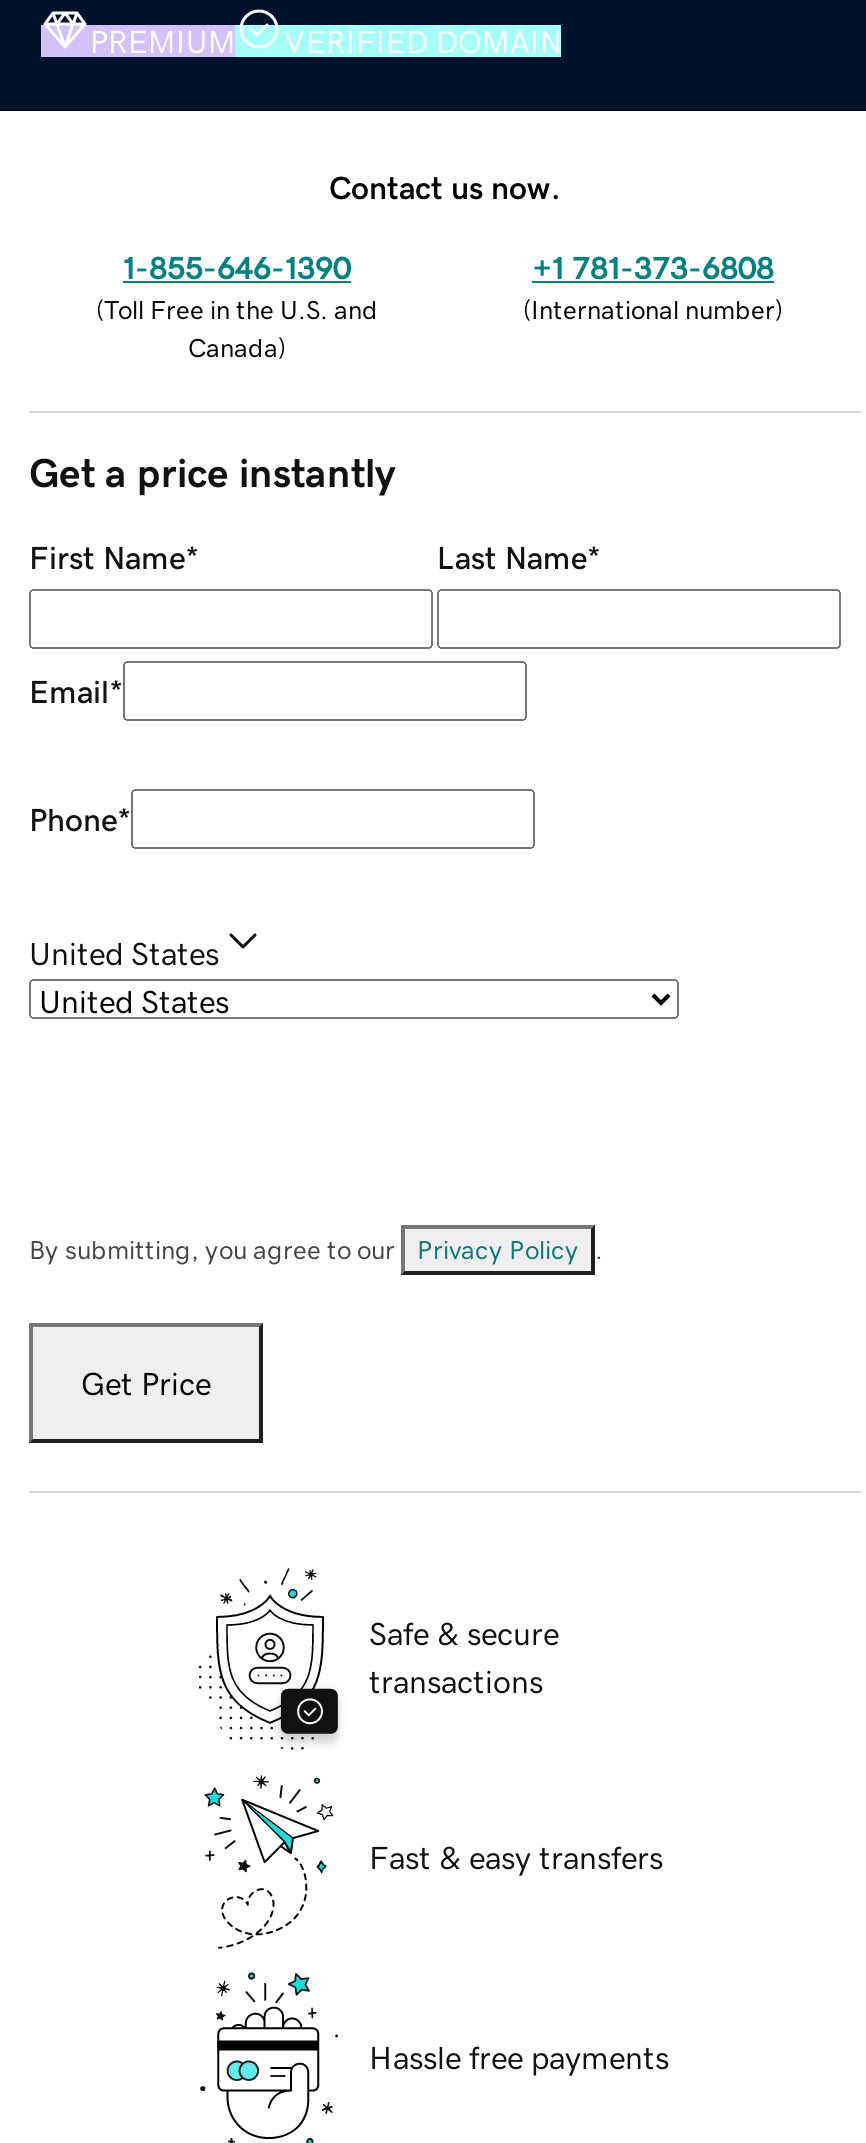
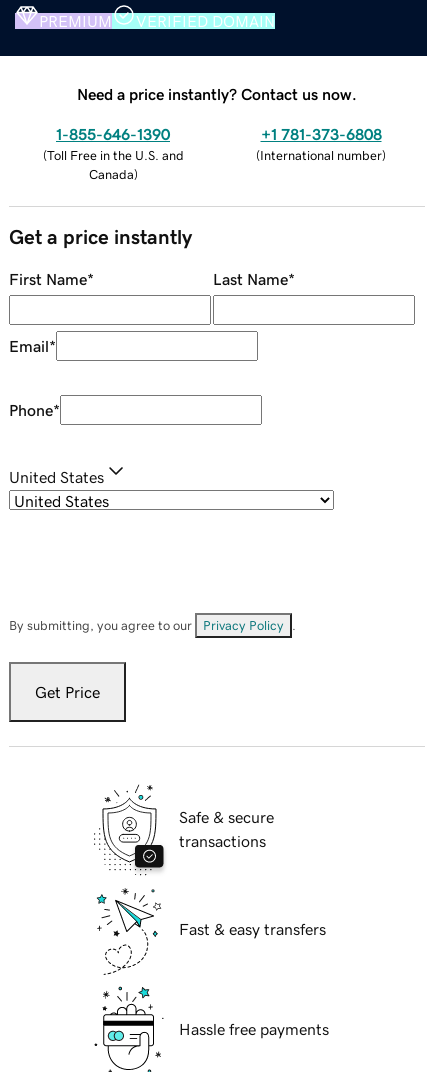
[329,170,561,202] Contact us now. -> [77,86,357,102] Need a price instantly? Contact us now.

